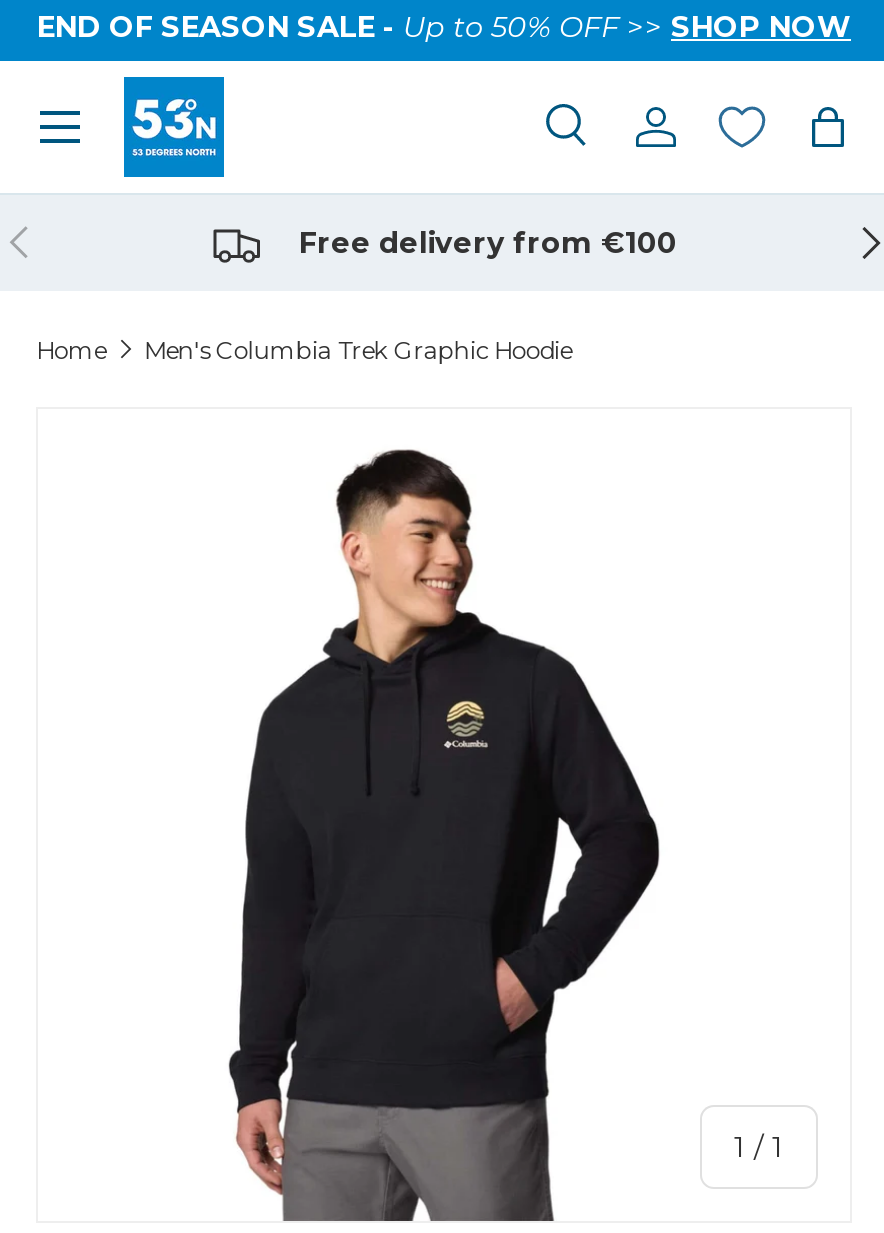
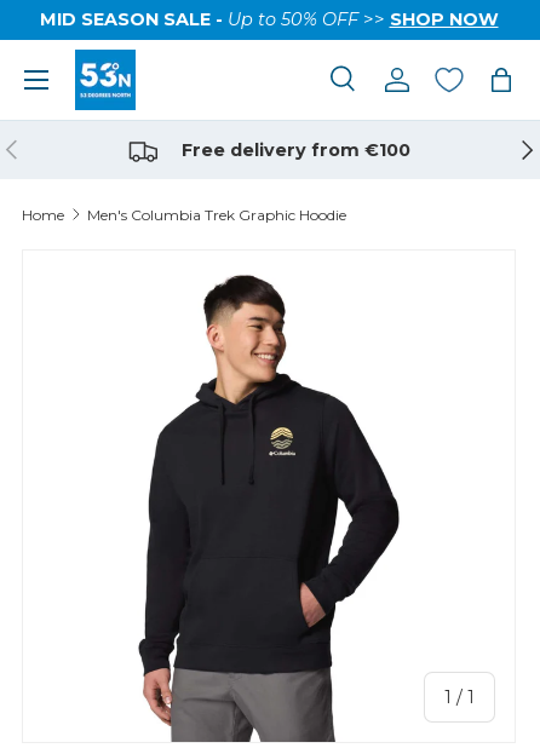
[37,9,851,45] END OF SEASON SALE - Up to 50% OFF >> SHOP NOW -> [39,8,498,30] MID SEASON SALE - Up to 50% OFF >> SHOP NOW

